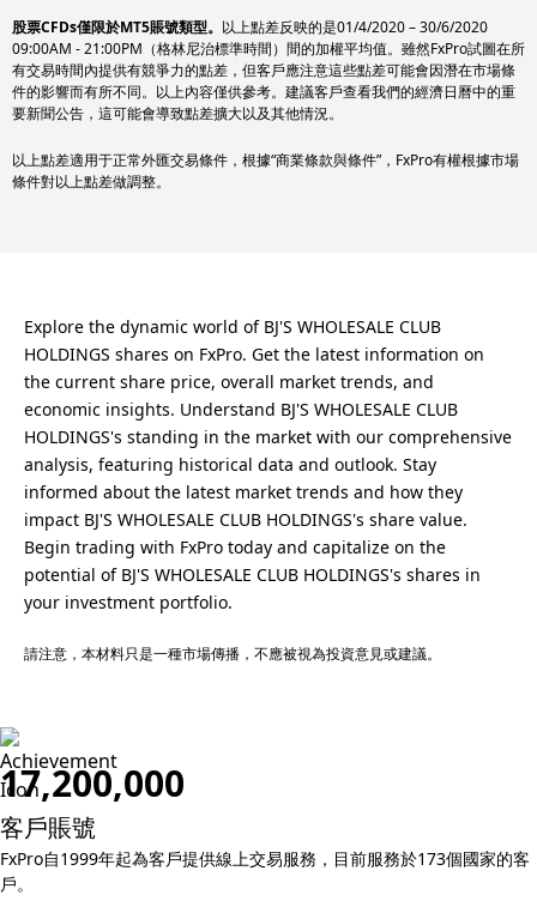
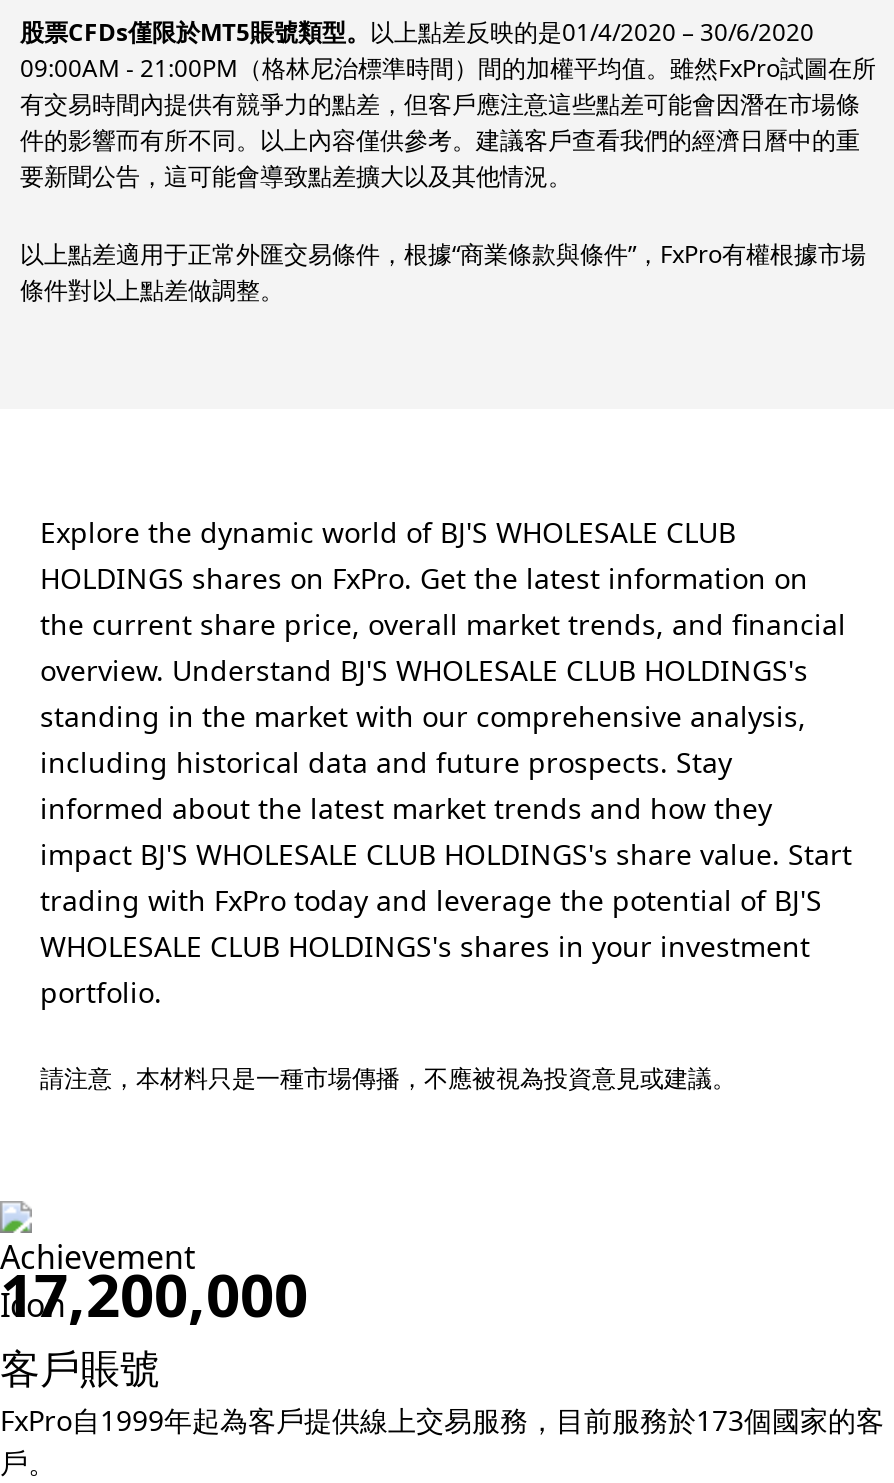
[24,370,512,476] the current share price, overall market trends, and | economic insights. Understand BJ'S WHOLESALE CLUB | HOLDINGS's standing in the market with our comprehensive | analysis, featuring historical data and outlook. Stay -> [40,605,846,781] the current share price, overall market trends, and financial | overview. Understand BJ'S WHOLESALE CLUB HOLDINGS's | standing in the market with our comprehensive analysis, | including historical data and future prospects. Stay
[24,508,481,613] impact BJ'S WHOLESALE CLUB HOLDINGS's share value. | Begin trading with FxPro today and capitalize on the | potential of BJ'S WHOLESALE CLUB HOLDINGS's shares in | your investment portfolio. -> [40,835,852,1011] impact BJ'S WHOLESALE CLUB HOLDINGS's share value. Start | trading with FxPro today and leverage the potential of BJ'S | WHOLESALE CLUB HOLDINGS's shares in your investment | portfolio.

